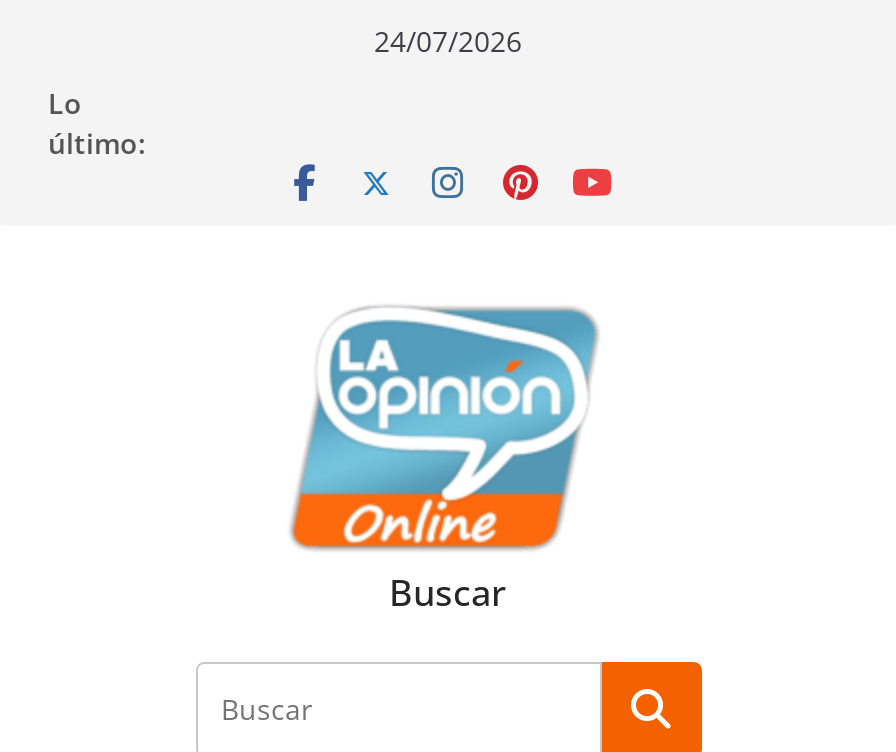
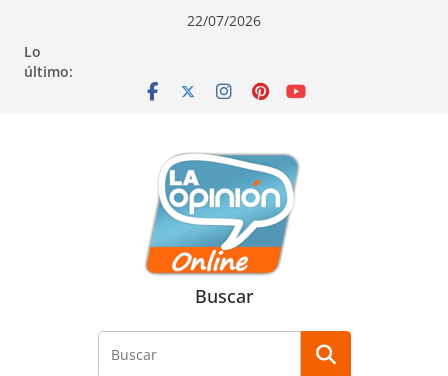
[374,22,522,60] 24/07/2026 -> [187,11,261,30] 22/07/2026

